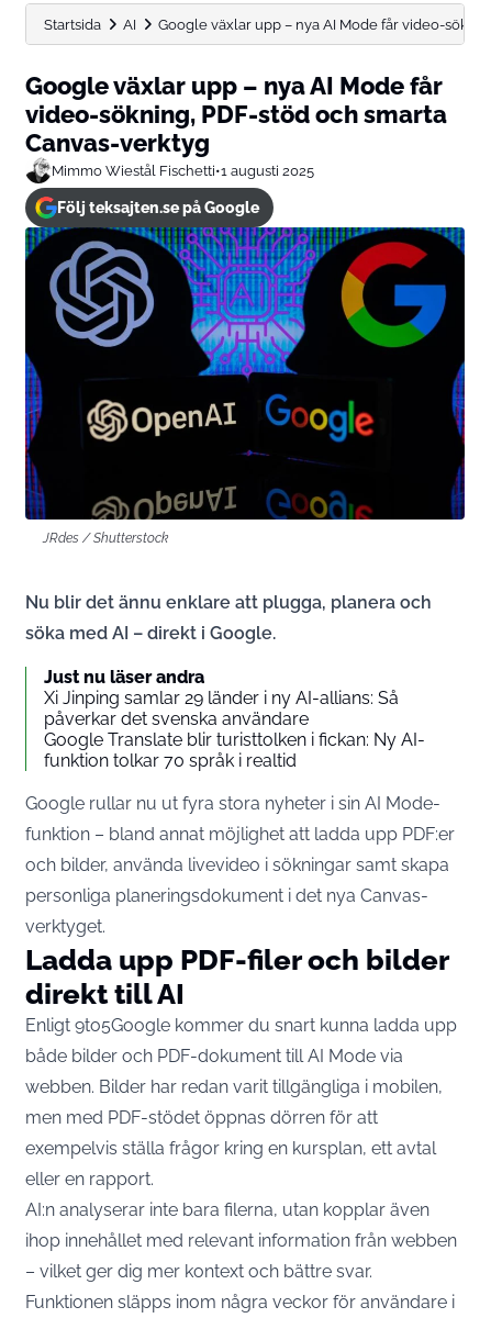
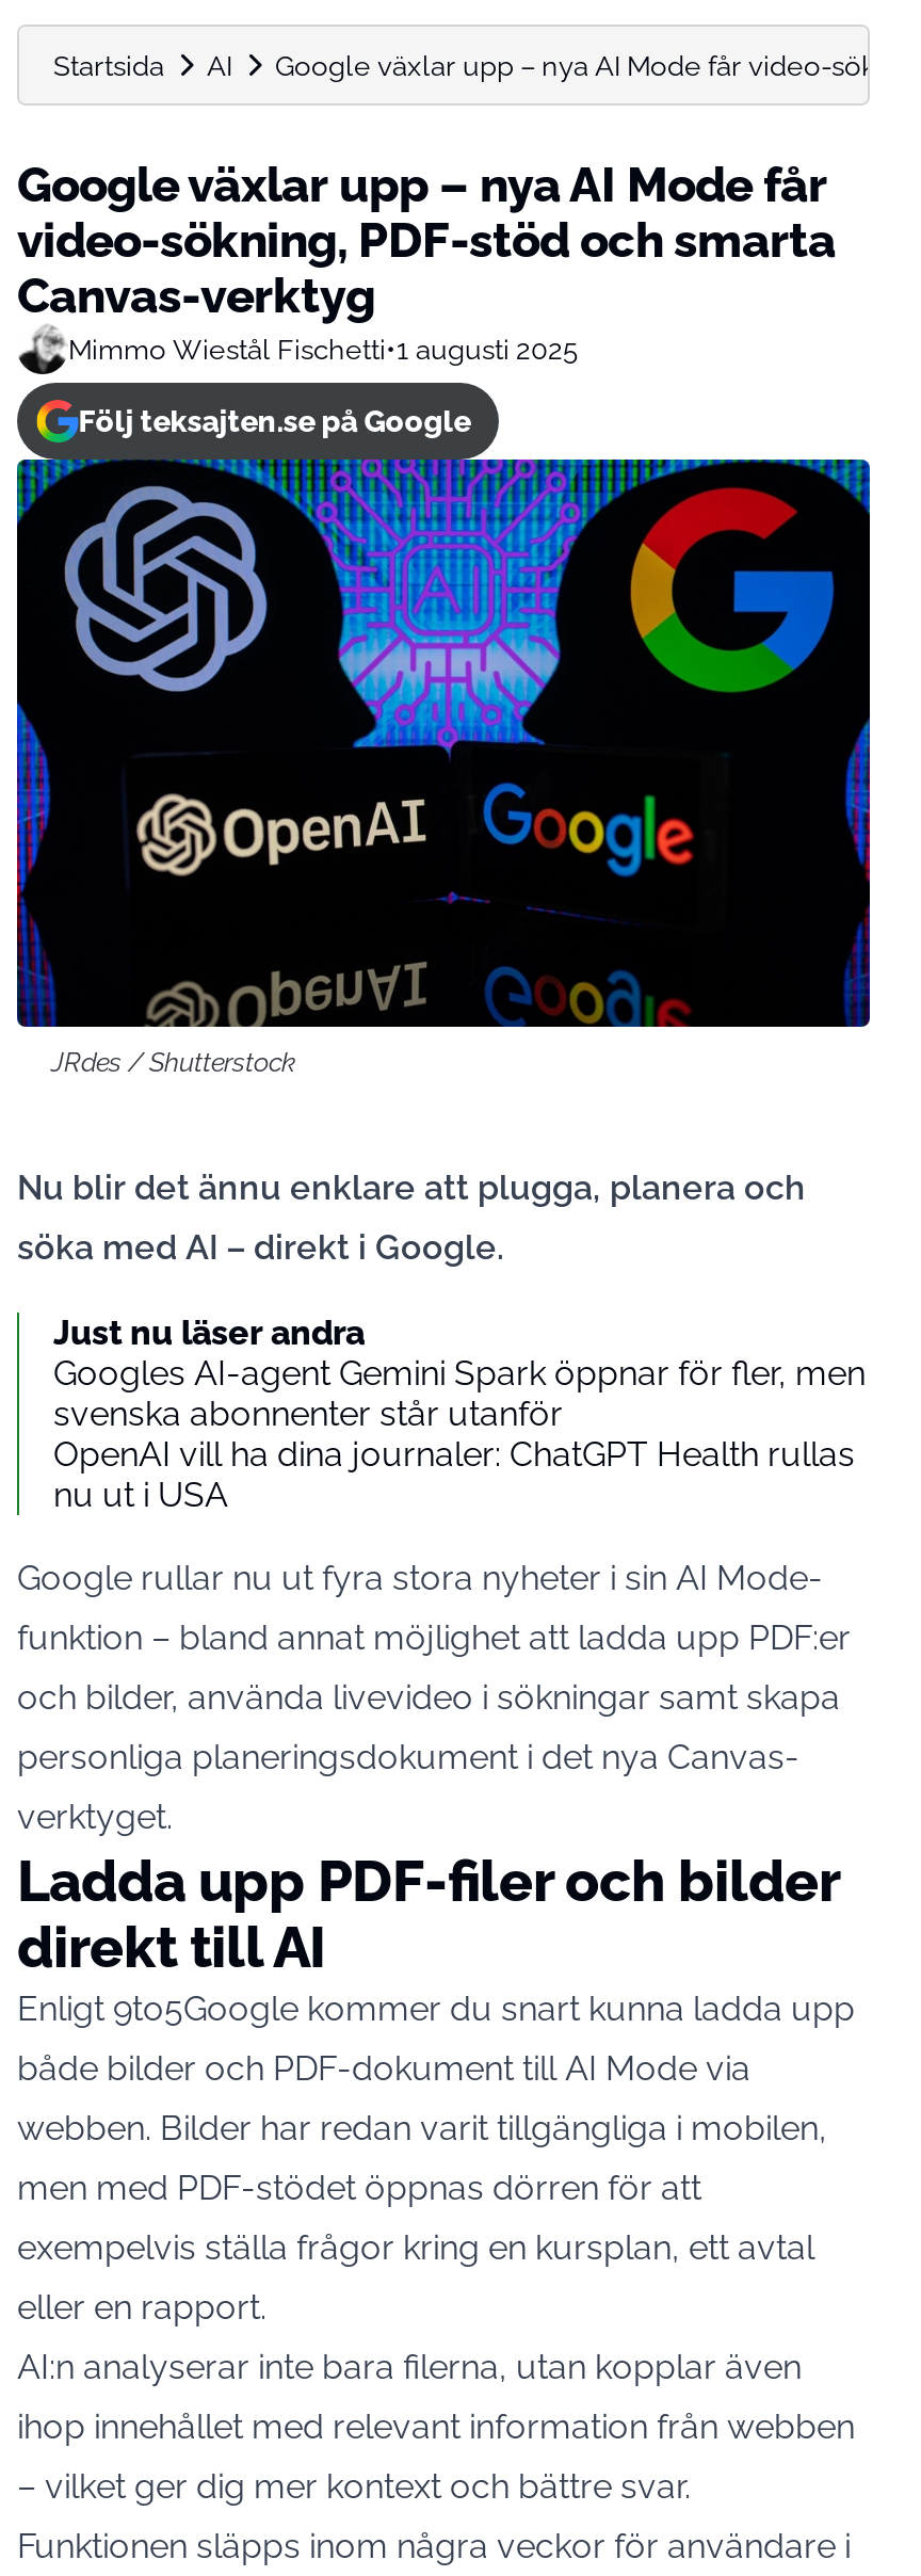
[44,688,425,771] Xi Jinping samlar 29 länder i ny AI-allians: Så | påverkar det svenska användare | Google Translate blir turisttolken i fickan: Ny AI- | funktion tolkar 70 språk i realtid -> [53,1353,866,1515] Googles AI-agent Gemini Spark öppnar för fler, men | svenska abonnenter står utanför | OpenAI vill ha dina journaler: ChatGPT Health rullas | nu ut i USA

